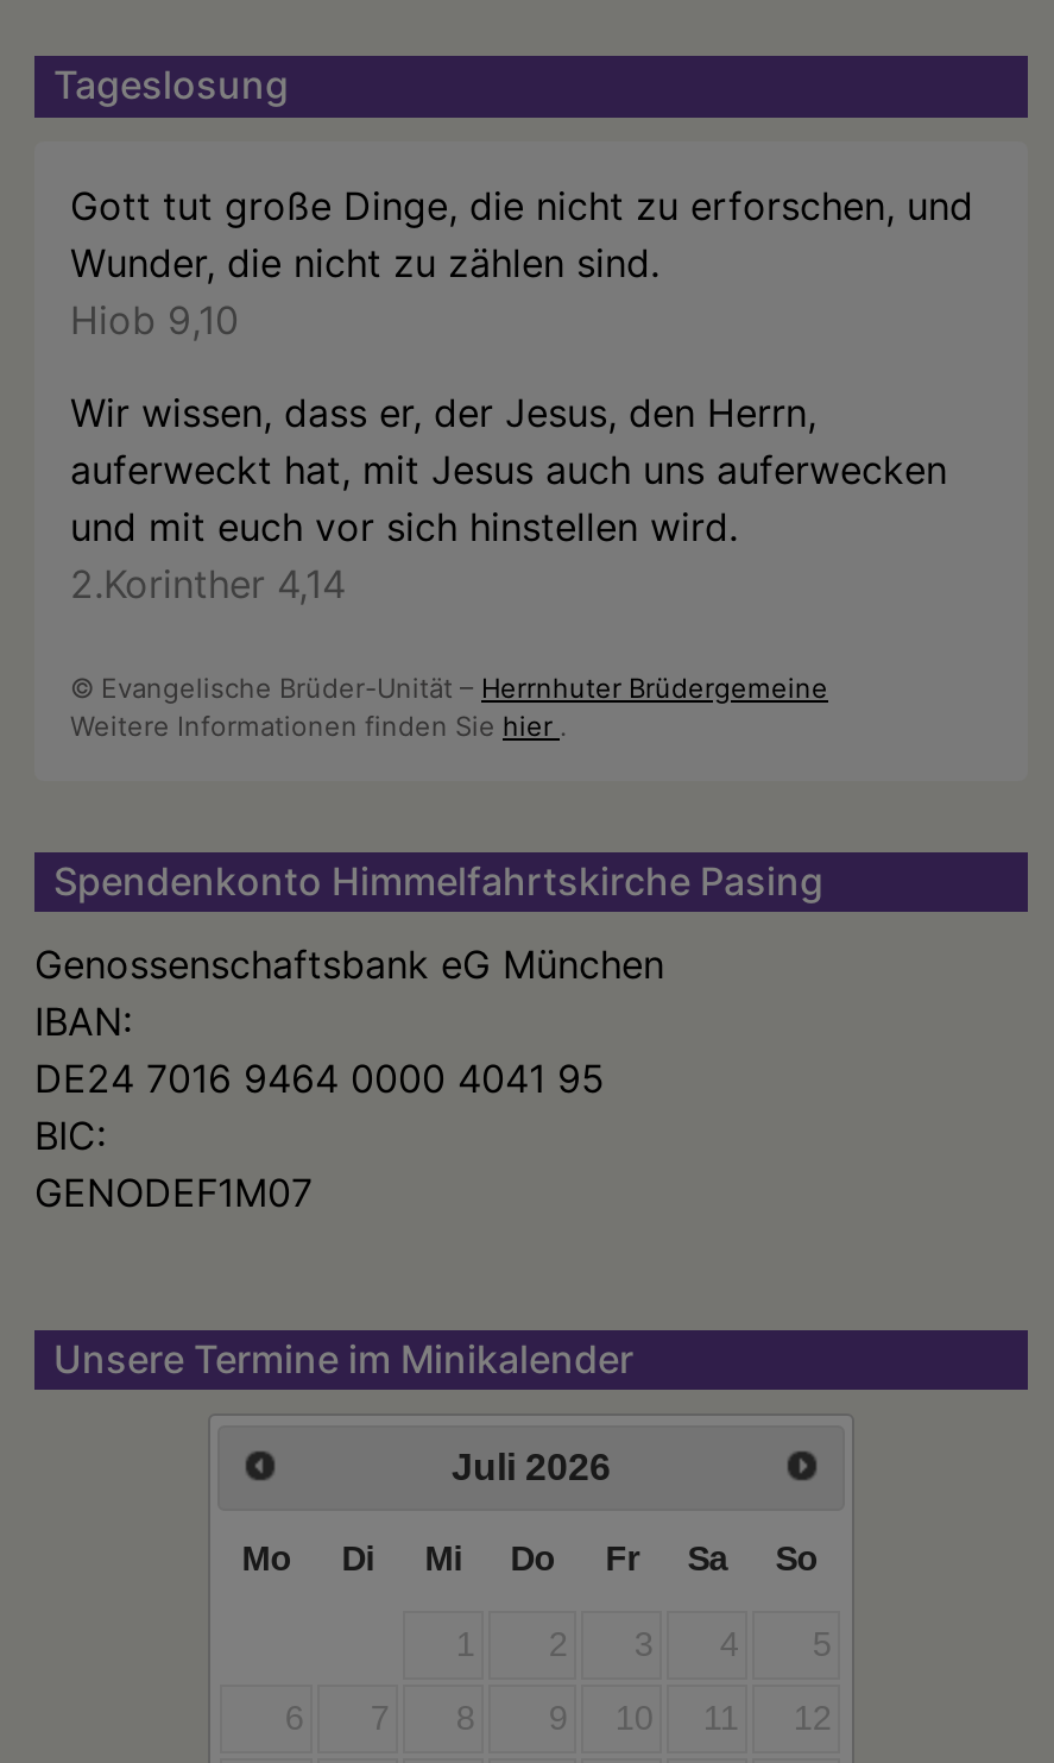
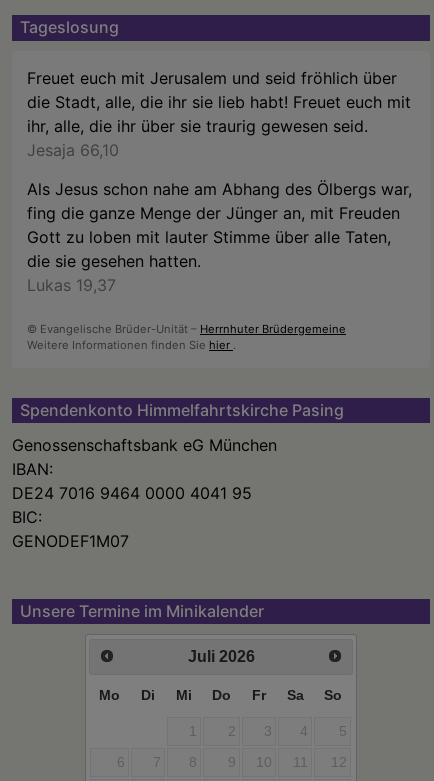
[70,181,973,343] Gott tut große Dinge, die nicht zu erforschen, und | Wunder, die nicht zu zählen sind. | Hiob 9,10 -> [27,68,411,160] Freuet euch mit Jerusalem und seid fröhlich über | die Stadt, alle, die ihr sie lieb habt! Freuet euch mit | ihr, alle, die ihr über sie traurig gewesen seid. | Jesaja 66,10
[70,388,947,607] Wir wissen, dass er, der Jesus, den Herrn, | auferweckt hat, mit Jesus auch uns auferwecken | und mit euch vor sich hinstellen wird. | 2.Korinther 4,14 -> [27,179,412,295] Als Jesus schon nahe am Abhang des Ölbergs war, | fing die ganze Menge der Jünger an, mit Freuden | Gott zu loben mit lauter Stimme über alle Taten, | die sie gesehen hatten. | Lukas 19,37

